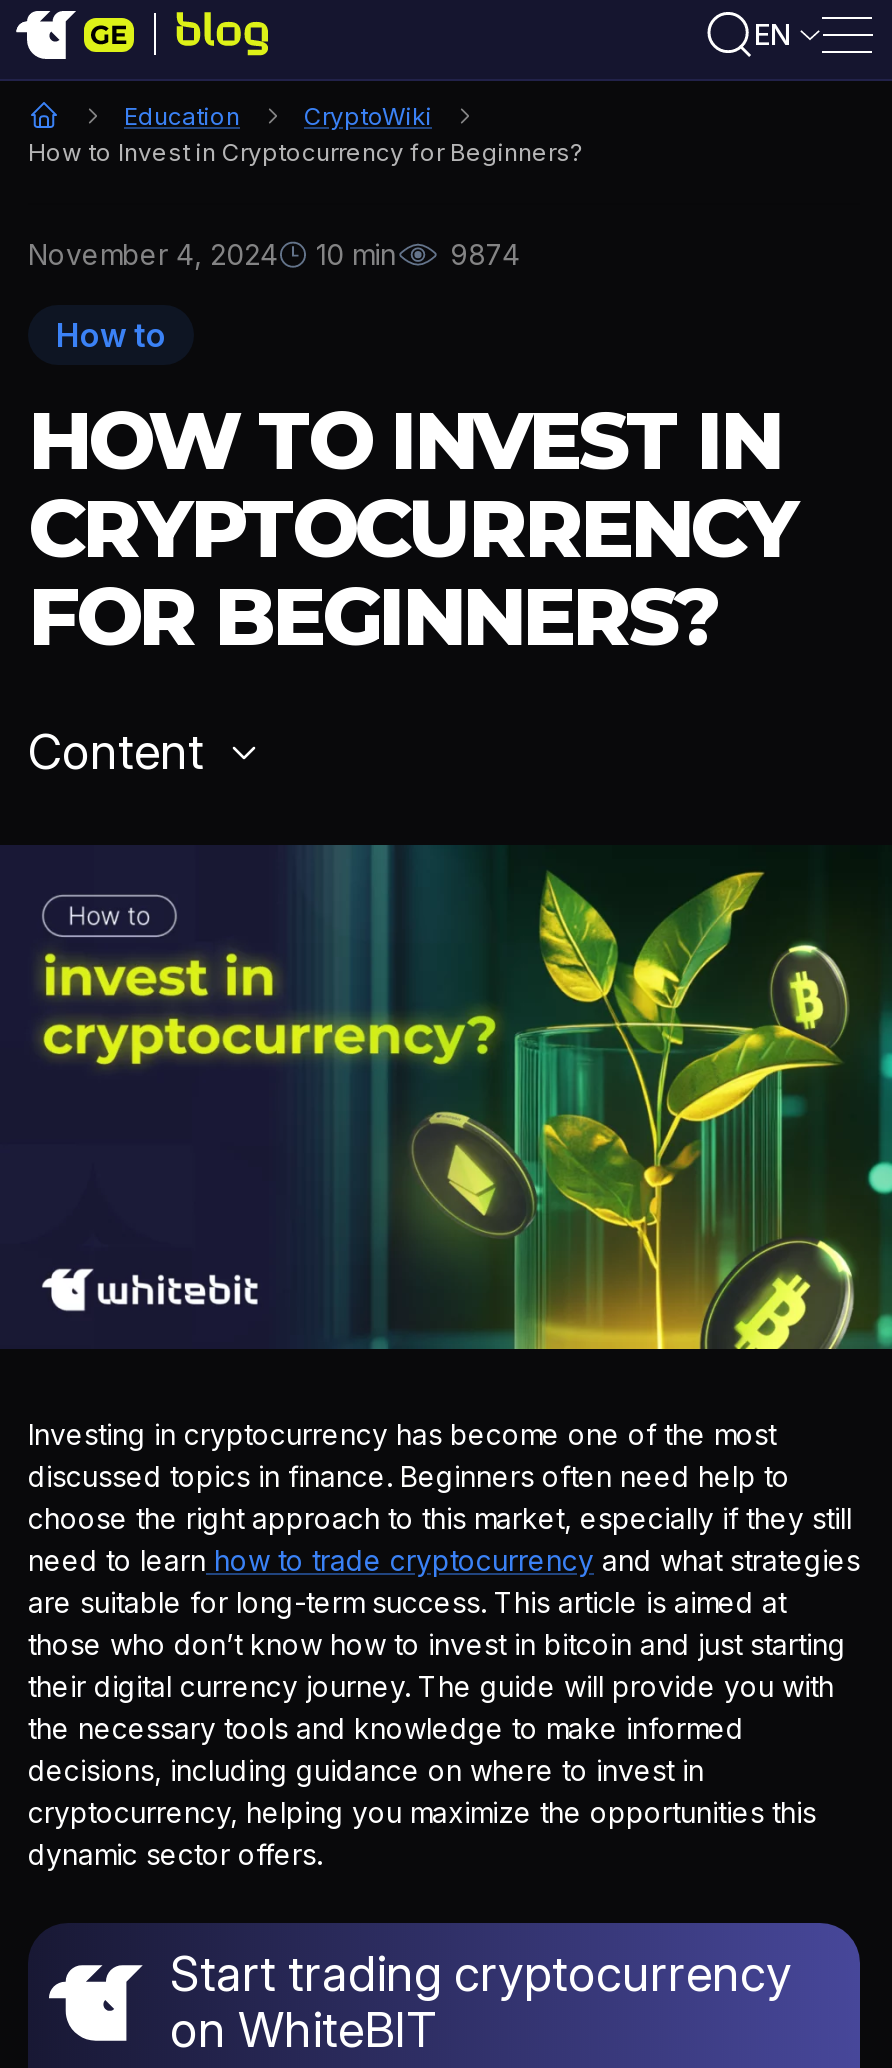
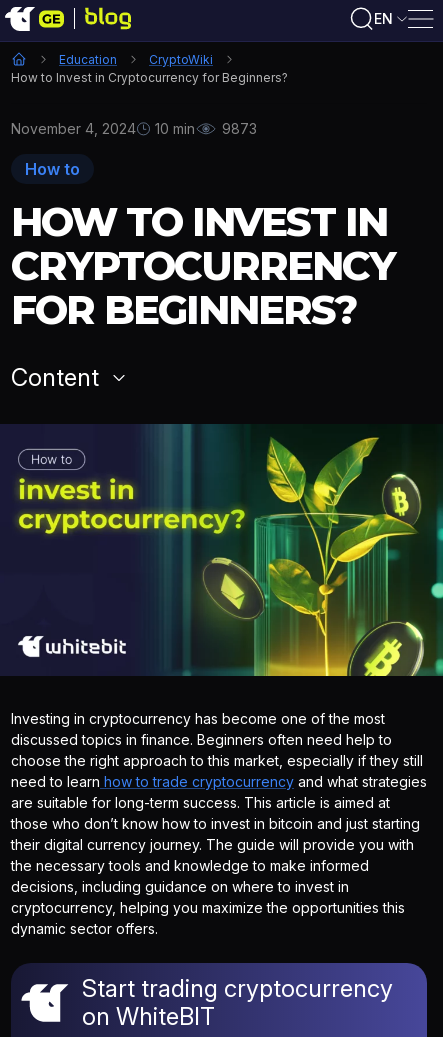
[28,237,520,271] November 4, 2024 10 min 9874 -> [11,120,257,137] November 4, 2024 10 min 9873

